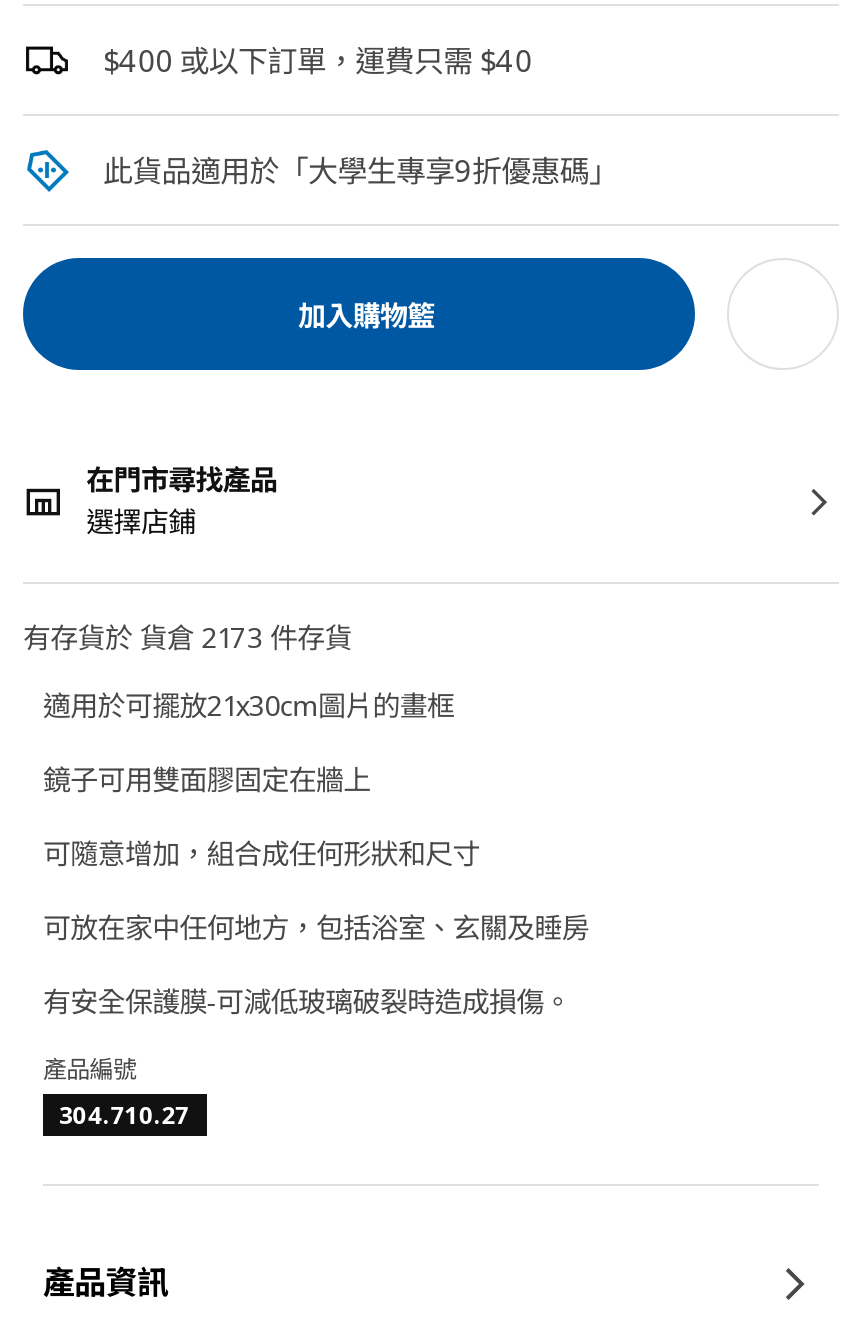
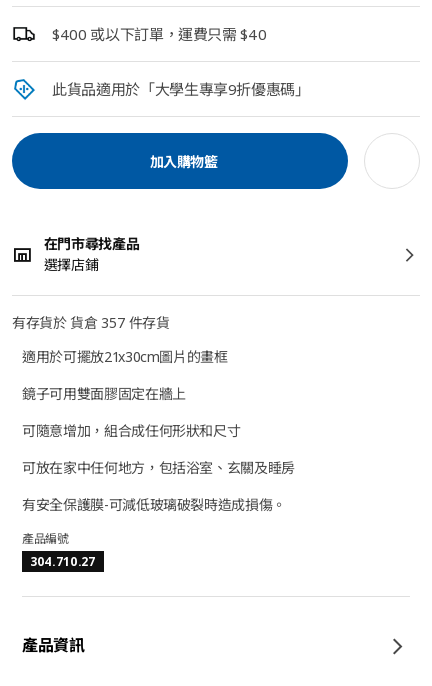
[23,618,352,656] 有存貨於 貨倉 2173 件存貨 -> [12,313,170,332] 有存貨於 貨倉 357 件存貨

